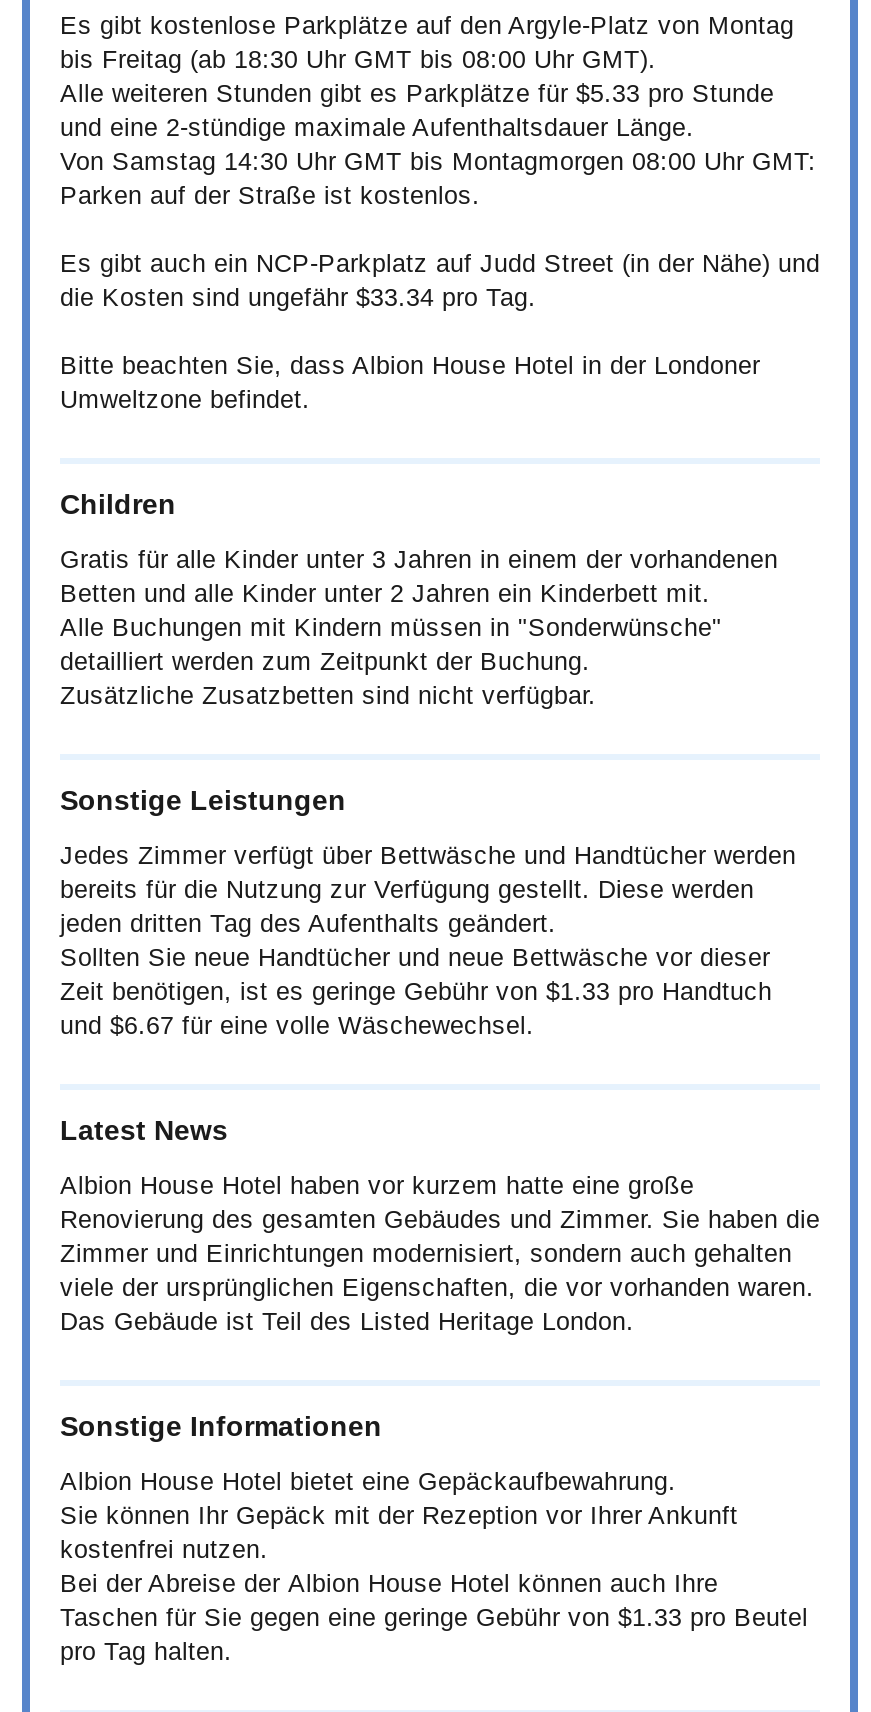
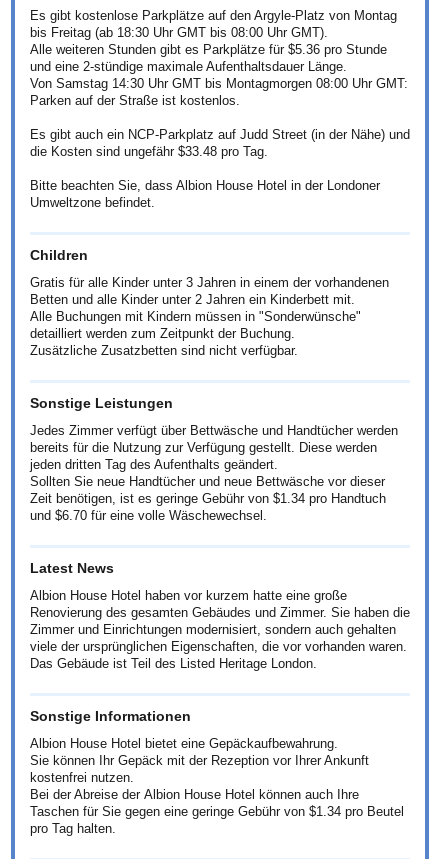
[60,80,774,108] Alle weiteren Stunden gibt es Parkplätze für $5.33 pro Stunde -> [30,43,387,57] Alle weiteren Stunden gibt es Parkplätze für $5.36 pro Stunde
[60,284,536,312] die Kosten sind ungefähr $33.34 pro Tag. -> [30,145,268,159] die Kosten sind ungefähr $33.48 pro Tag.
[60,978,772,1006] Zeit benötigen, ist es geringe Gebühr von $1.33 pro Handtuch -> [30,492,386,506] Zeit benötigen, ist es geringe Gebühr von $1.34 pro Handtuch
[60,1012,534,1040] und $6.67 für eine volle Wäschewechsel. -> [30,509,267,523] und $6.70 für eine volle Wäschewechsel.
[60,1604,808,1632] Taschen für Sie gegen eine geringe Gebühr von $1.33 pro Beutel -> [30,805,404,819] Taschen für Sie gegen eine geringe Gebühr von $1.34 pro Beutel

